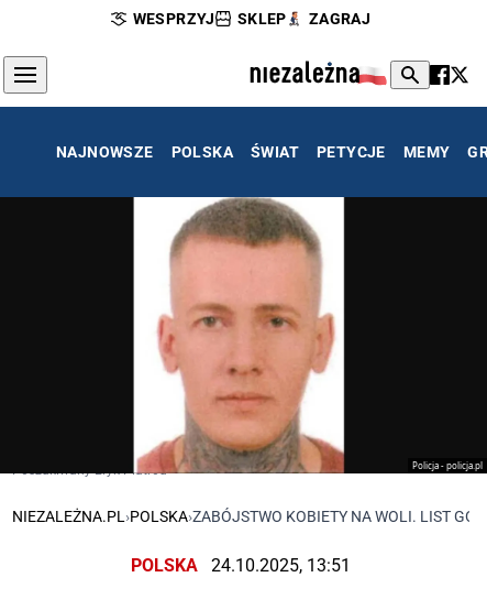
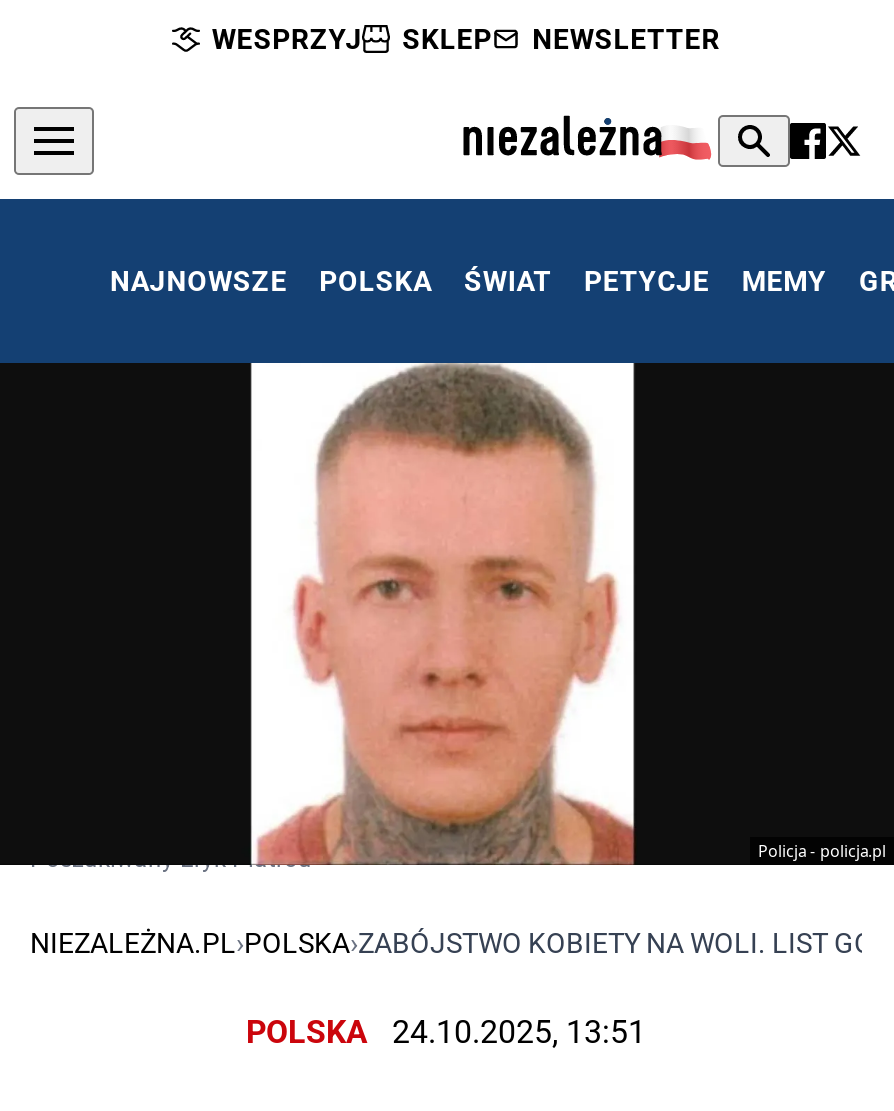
[309,10,371,28] ZAGRAJ -> [532,23,720,55] NEWSLETTER

